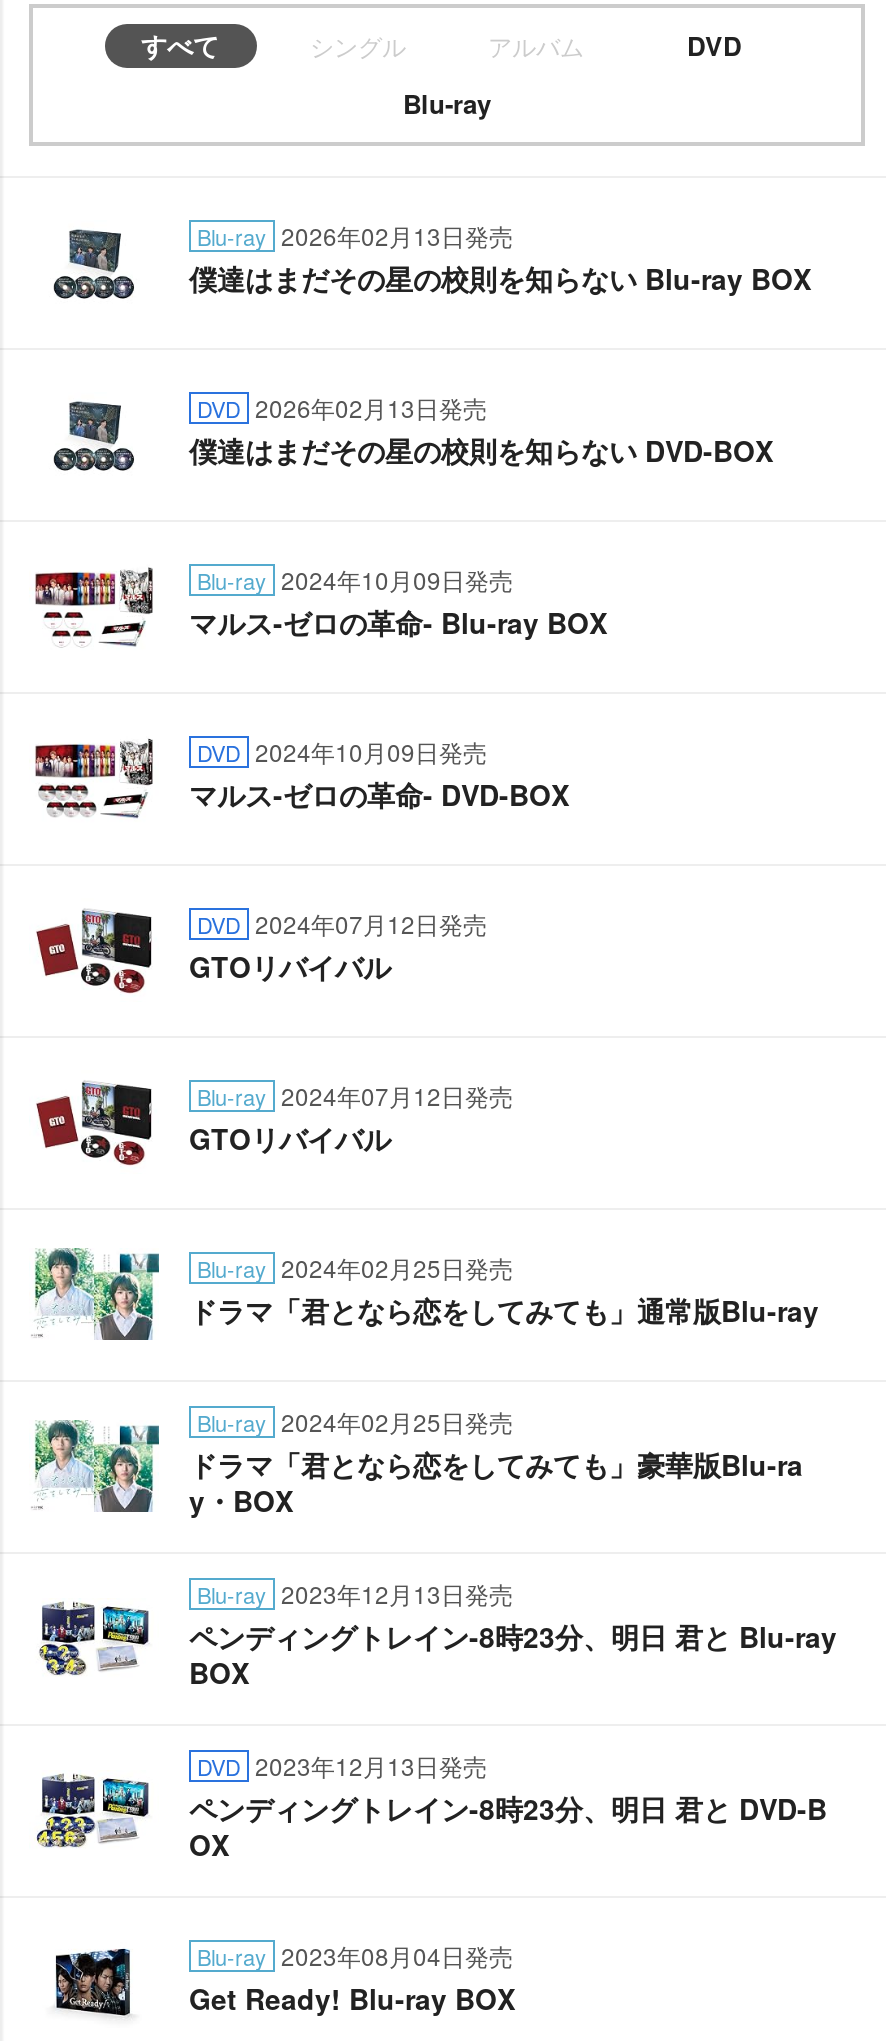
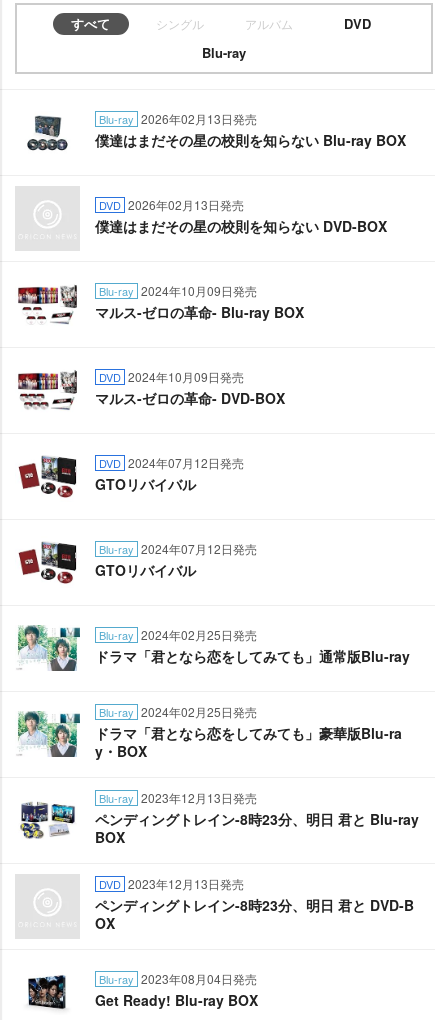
[33,374,155,496] [image] -> none
[33,1750,155,1872] [image] -> none

